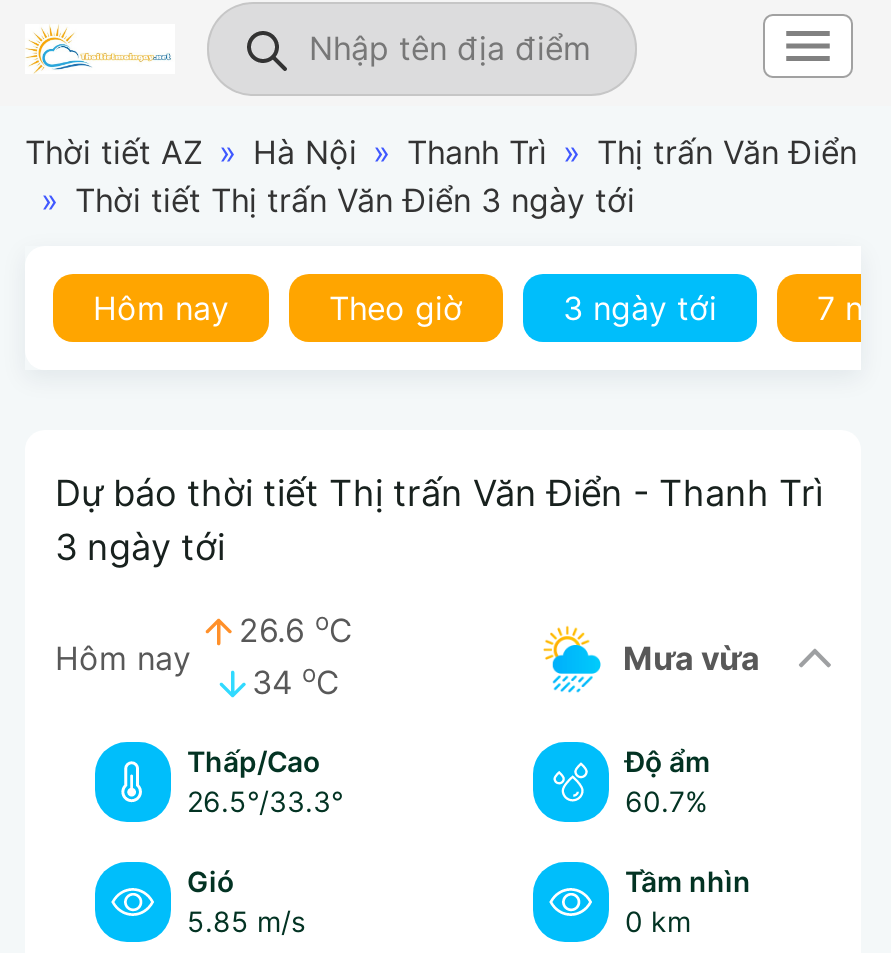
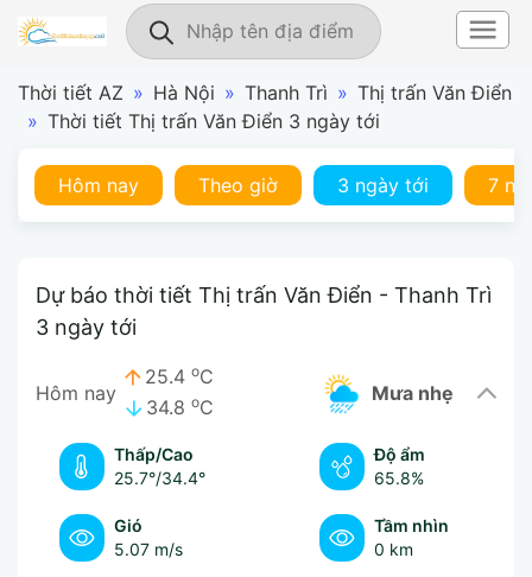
[239,606,353,650] 26.6 oC -> [145,362,214,388] 25.4 oC
[55,638,340,702] Hôm nay 34 oC -> [36,381,213,419] Hôm nay 34.8 oC
[653,638,759,678] mưa vừa -> [389,381,454,405] mưa nhẹ
[187,784,343,818] 26.5°/33.3° -> [114,468,205,488] 25.7°/34.4°
[625,784,707,818] 60.7% -> [374,468,424,488] 65.8%
[187,904,305,938] 5.85 m/s -> [114,539,183,559] 5.07 m/s

